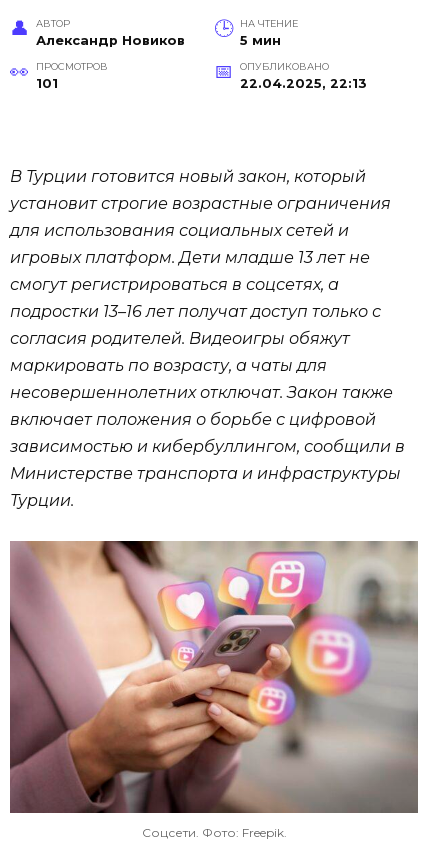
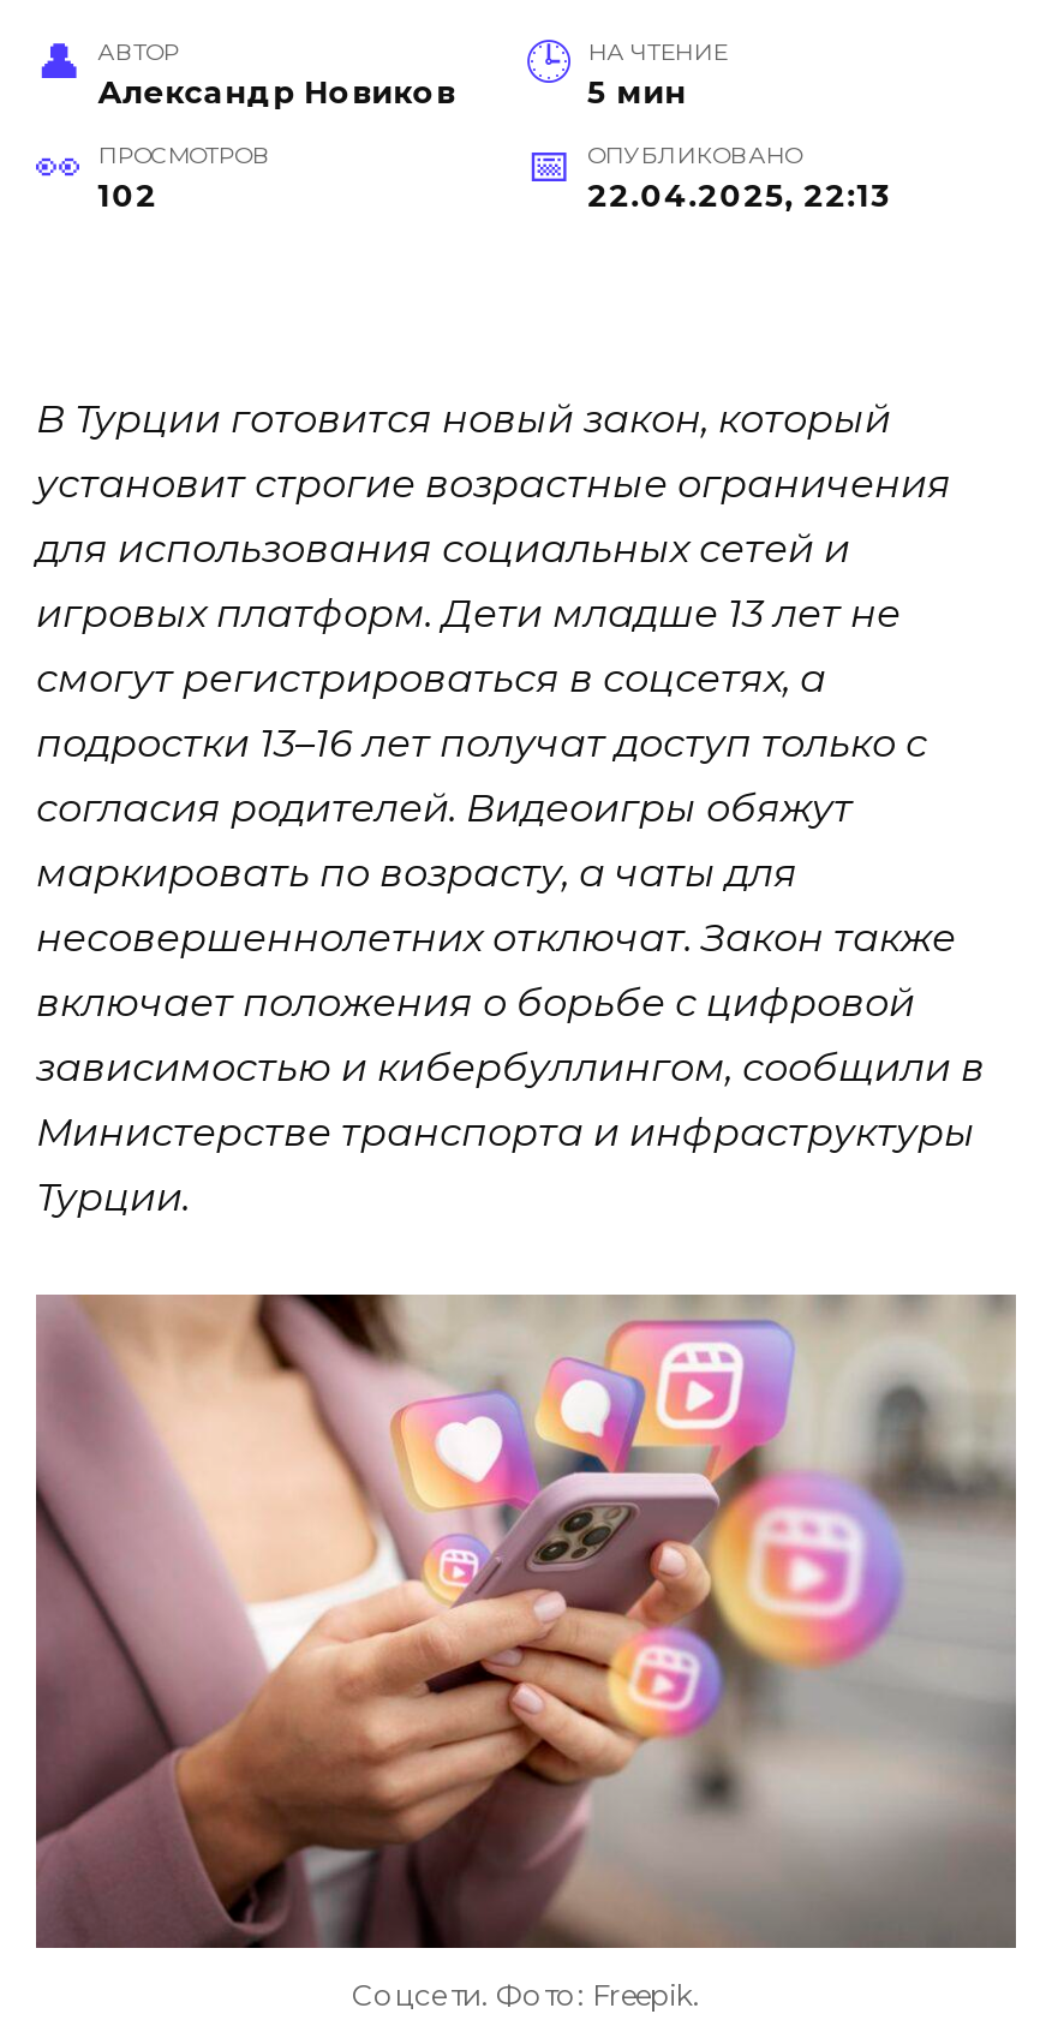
[36,76,58,91] 101 -> [98,177,158,213] 102

